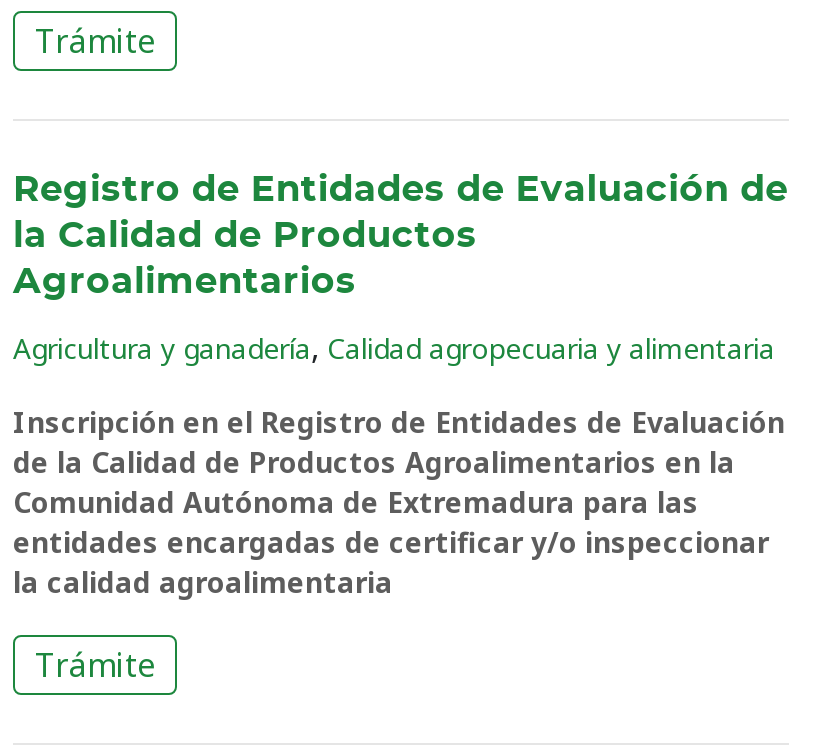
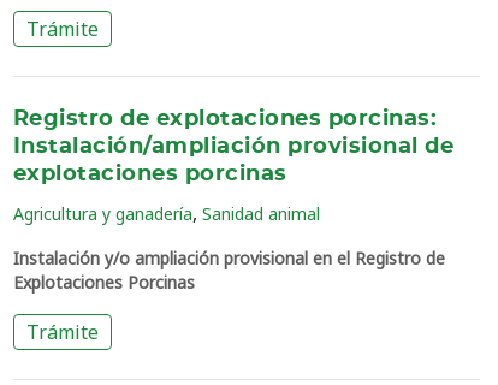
[13,173,788,301] Registro de Entidades de Evaluación de | la Calidad de Productos | Agroalimentarios -> [13,108,454,185] Registro de explotaciones porcinas: | Instalación/ampliación provisional de | explotaciones porcinas
[13,325,775,369] Agricultura y ganadería, Calidad agropecuaria y alimentaria -> [13,200,320,226] Agricultura y ganadería, Sanidad animal
[13,403,785,601] Inscripción en el Registro de Entidades de Evaluación | de la Calidad de Productos Agroalimentarios en la | Comunidad Autónoma de Extremadura para las | entidades encargadas de certificar y/o inspeccionar | la calidad agroalimentaria -> [13,247,445,294] Instalación y/o ampliación provisional en el Registro de | Explotaciones Porcinas

